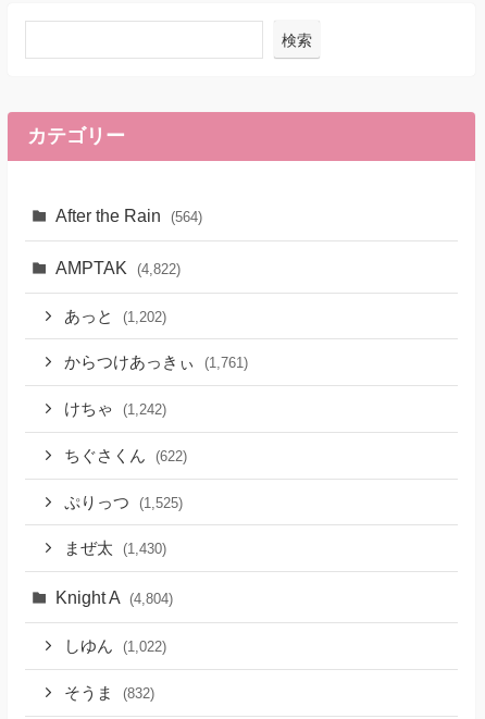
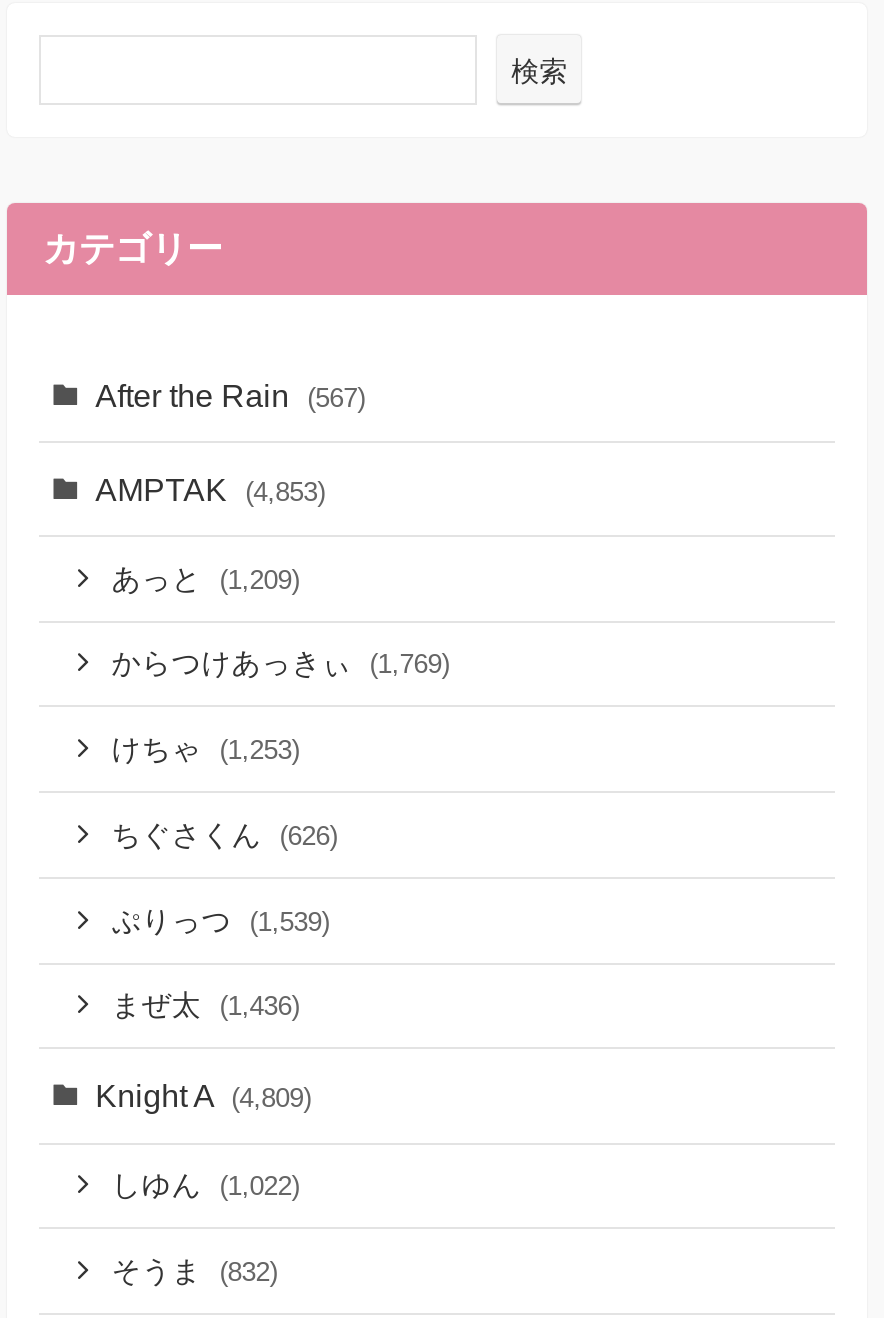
[56,206,202,226] After the Rain (564) -> [95,376,365,412] After the Rain (567)
[56,257,181,277] AMPTAK (4,822) -> [95,470,325,506] AMPTAK (4,853)
[64,307,167,325] あっと (1,202) -> [111,562,299,594] あっと (1,209)
[64,354,248,371] からつけあっきぃ (1,761) -> [111,648,449,680] からつけあっきぃ (1,769)
[64,400,167,418] けちゃ (1,242) -> [111,733,299,765] けちゃ (1,253)
[64,447,187,464] ちぐさくん (622) -> [111,819,337,851] ちぐさくん (626)
[64,493,183,511] ぷりっつ (1,525) -> [111,904,329,936] ぷりっつ (1,539)
[64,540,167,557] まぜ太 (1,430) -> [111,990,299,1022] まぜ太 (1,436)
[56,588,173,607] Knight A (4,804) -> [95,1078,311,1114] Knight A (4,809)

